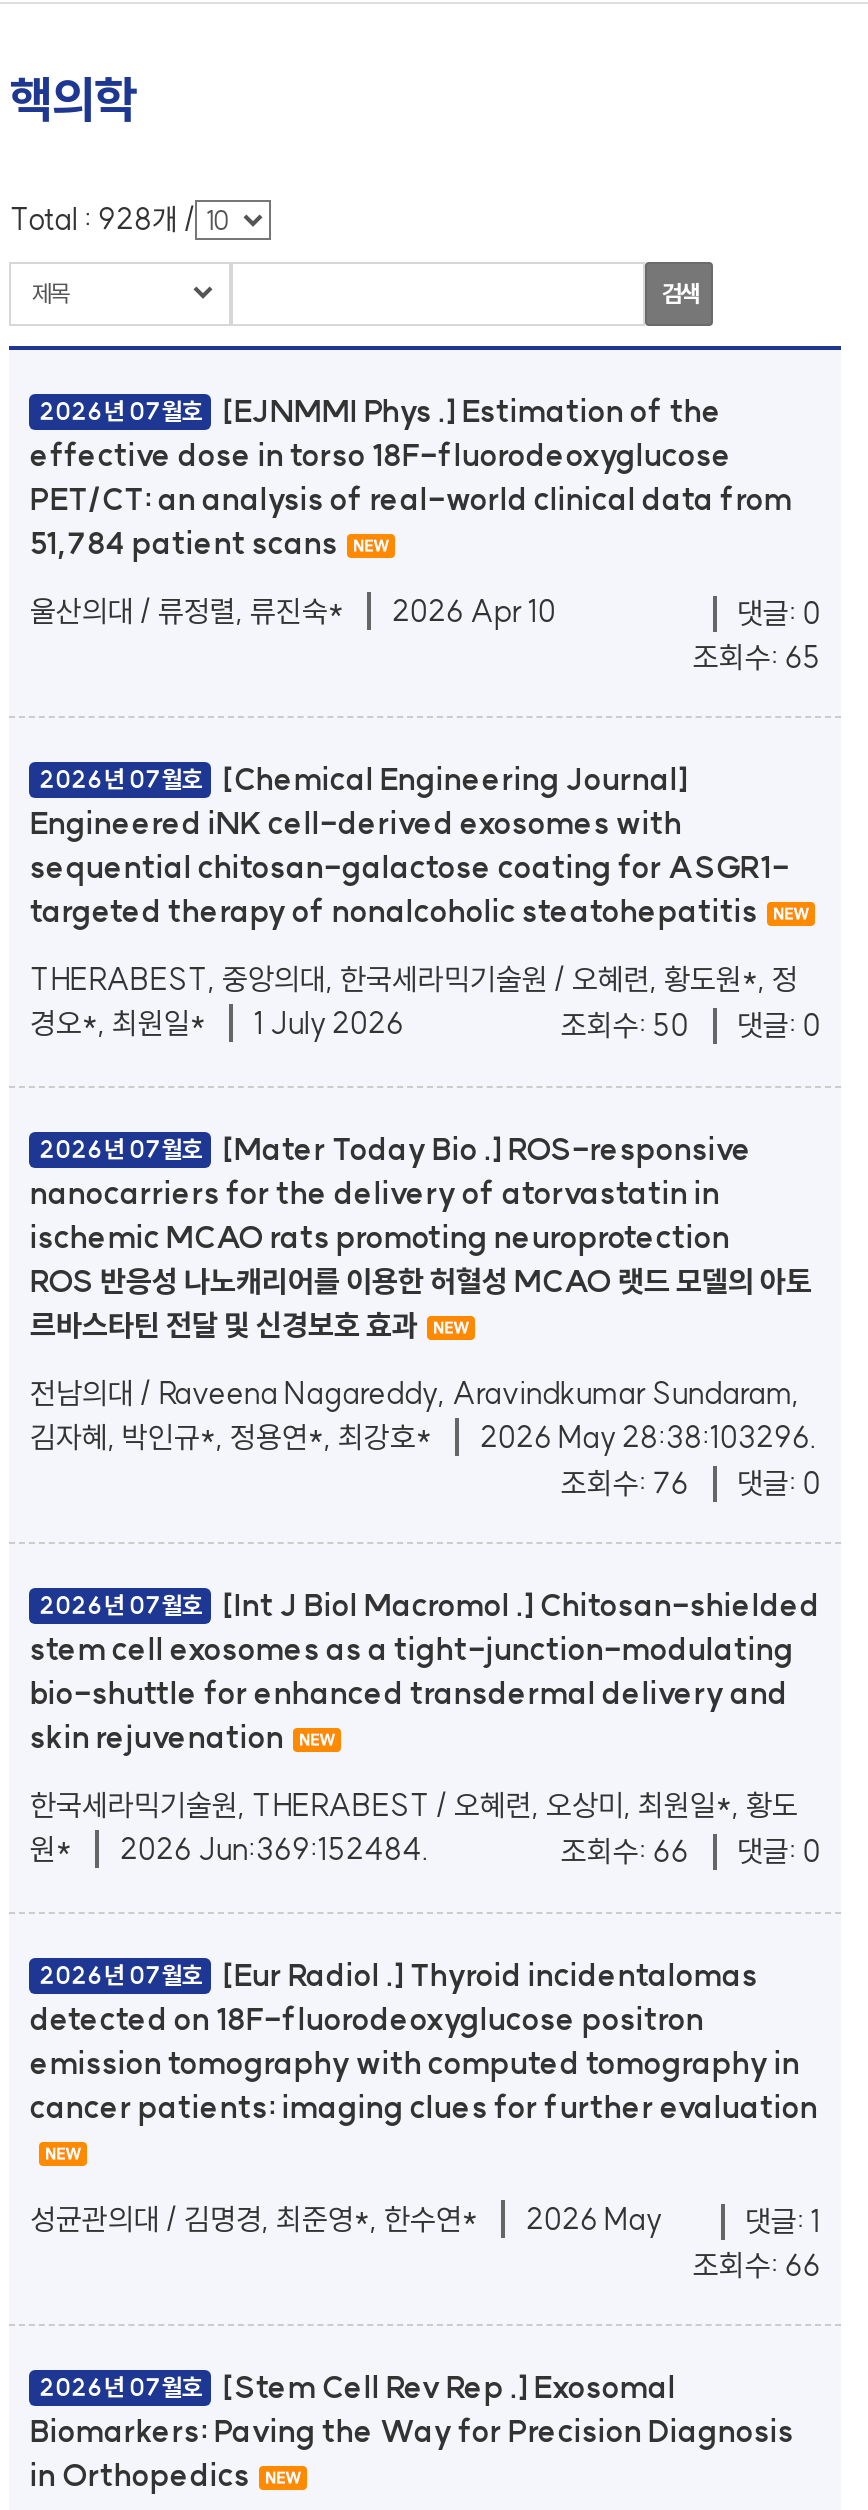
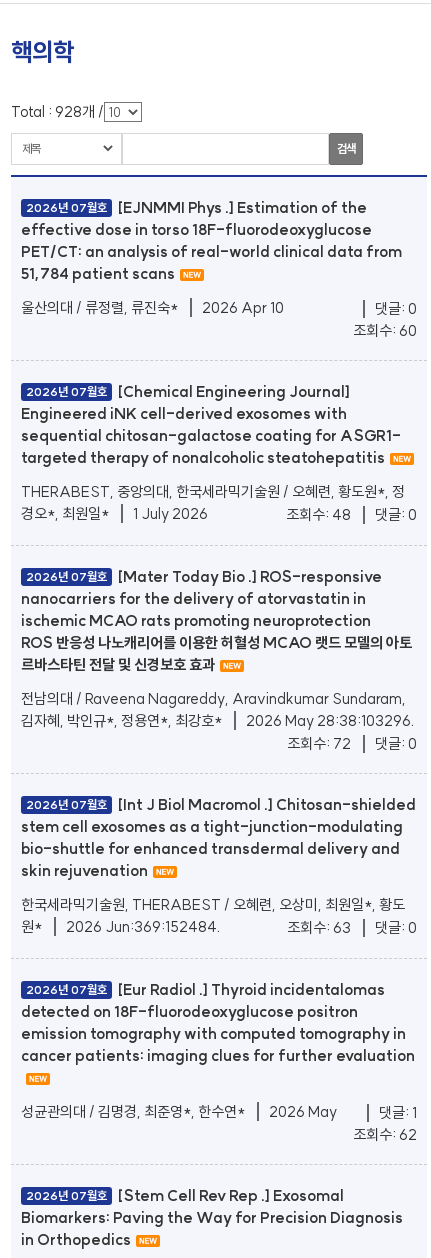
[692,638,820,676] 조회수: 65 -> [353,321,417,340] 조회수: 60
[560,1006,820,1044] 조회수: 50 댓글: 0 -> [286,505,417,524] 조회수: 48 댓글: 0
[560,1464,820,1502] 조회수: 76 댓글: 0 -> [287,734,417,753] 조회수: 72 댓글: 0
[560,1832,820,1870] 조회수: 66 댓글: 0 -> [287,918,417,937] 조회수: 63 댓글: 0
[692,2246,820,2284] 조회수: 66 -> [353,1125,417,1144] 조회수: 62

